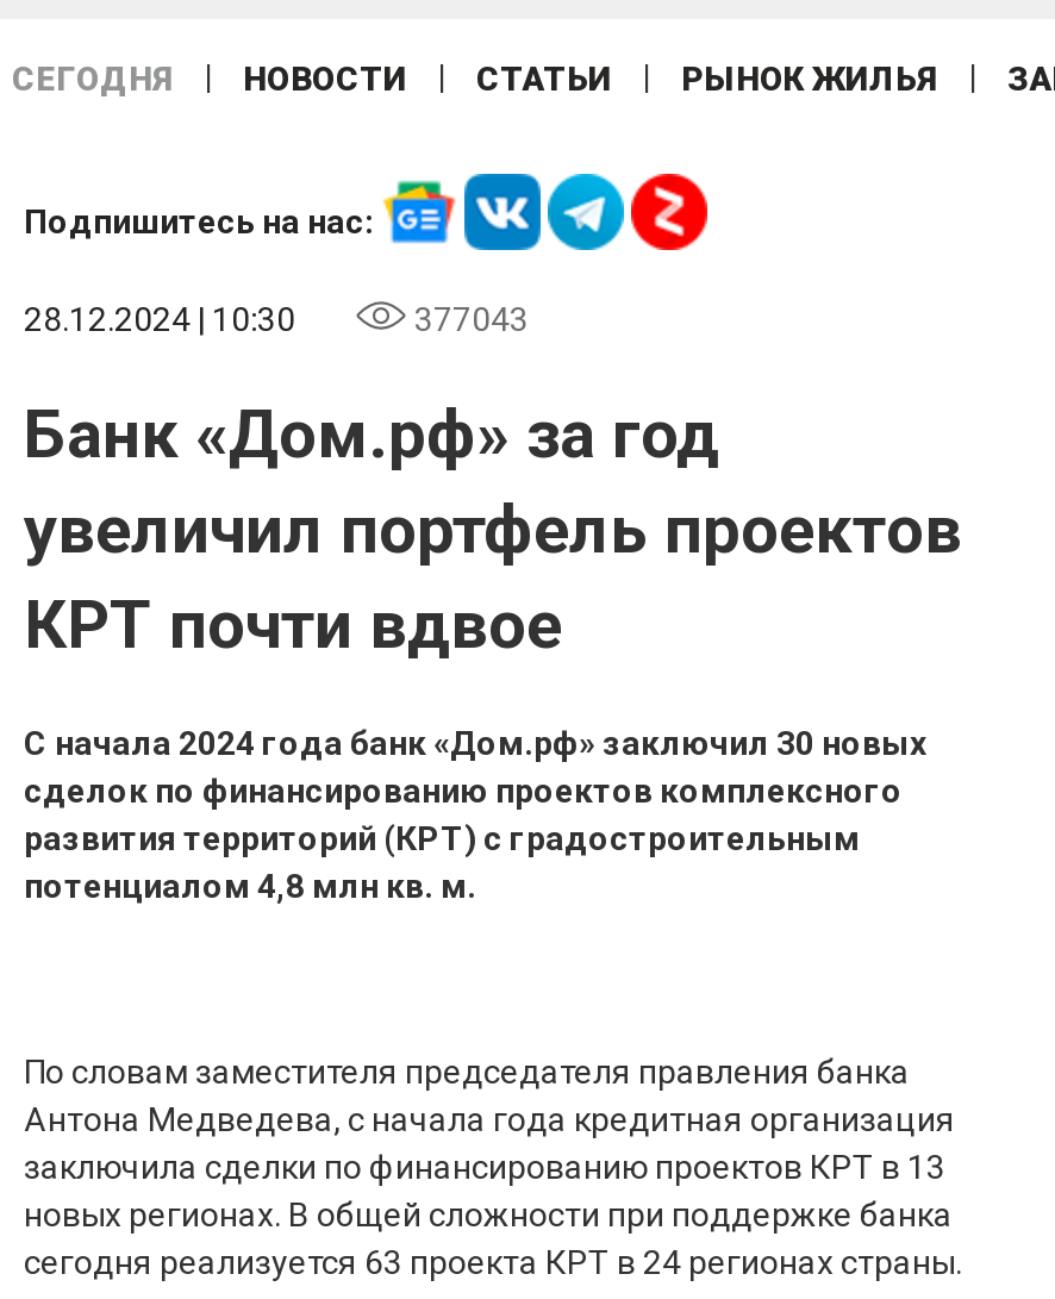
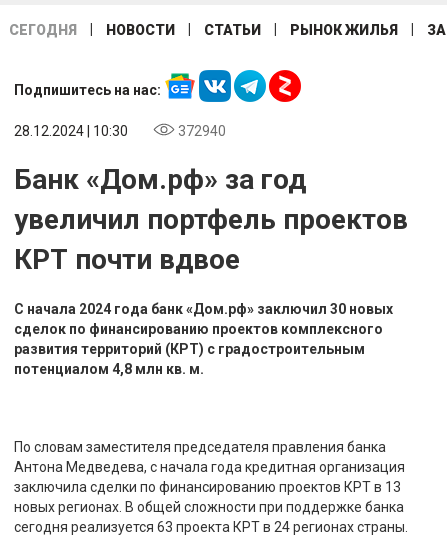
[414,300,529,338] 377043 -> [178,123,226,139] 372940

